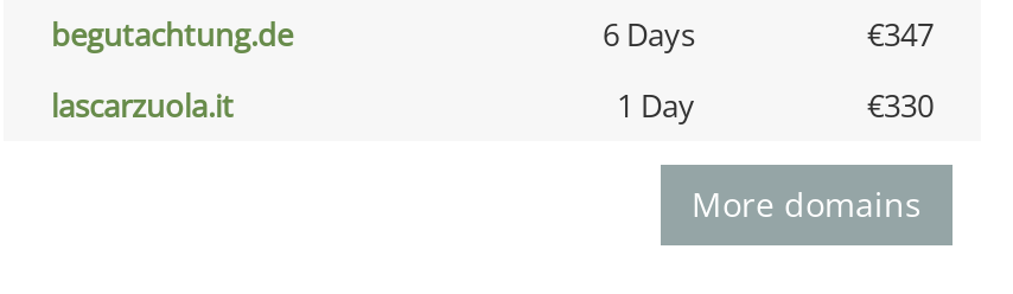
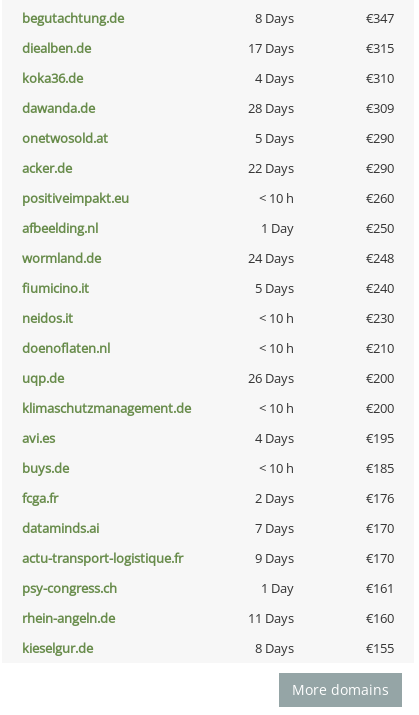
[603,13,695,56] 6 Days -> [254,9,293,27] 8 Days
[51,84,234,127] lascarzuola.it -> [22,39,394,237] diealben.de | 17 Days | €315 | koka36.de | 4 Days | €310 | dawanda.de | 28 Days | €309 | onetwosold.at | 5 Days | €290 | acker.de | 22 Days | €290 | positiveimpakt.eu | < 10 h | €260 | afbeelding.nl
[867,84,934,127] €330 -> [22,219,394,657] €250 | wormland.de | 24 Days | €248 | fiumicino.it | 5 Days | €240 | neidos.it | < 10 h | €230 | doenoflaten.nl | < 10 h | €210 | uqp.de | 26 Days | €200 | klimaschutzmanagement.de | < 10 h | €200 | avi.es | 4 Days | €195 | buys.de | < 10 h | €185 | fcga.fr | 2 Days | €176 | dataminds.ai | 7 Days | €170 | actu-transport-logistique.fr | 9 Days | €170 | psy-congress.ch | 1 Day | €161 | rhein-angeln.de | 11 Days | €160 | kieselgur.de | 8 Days | €155

